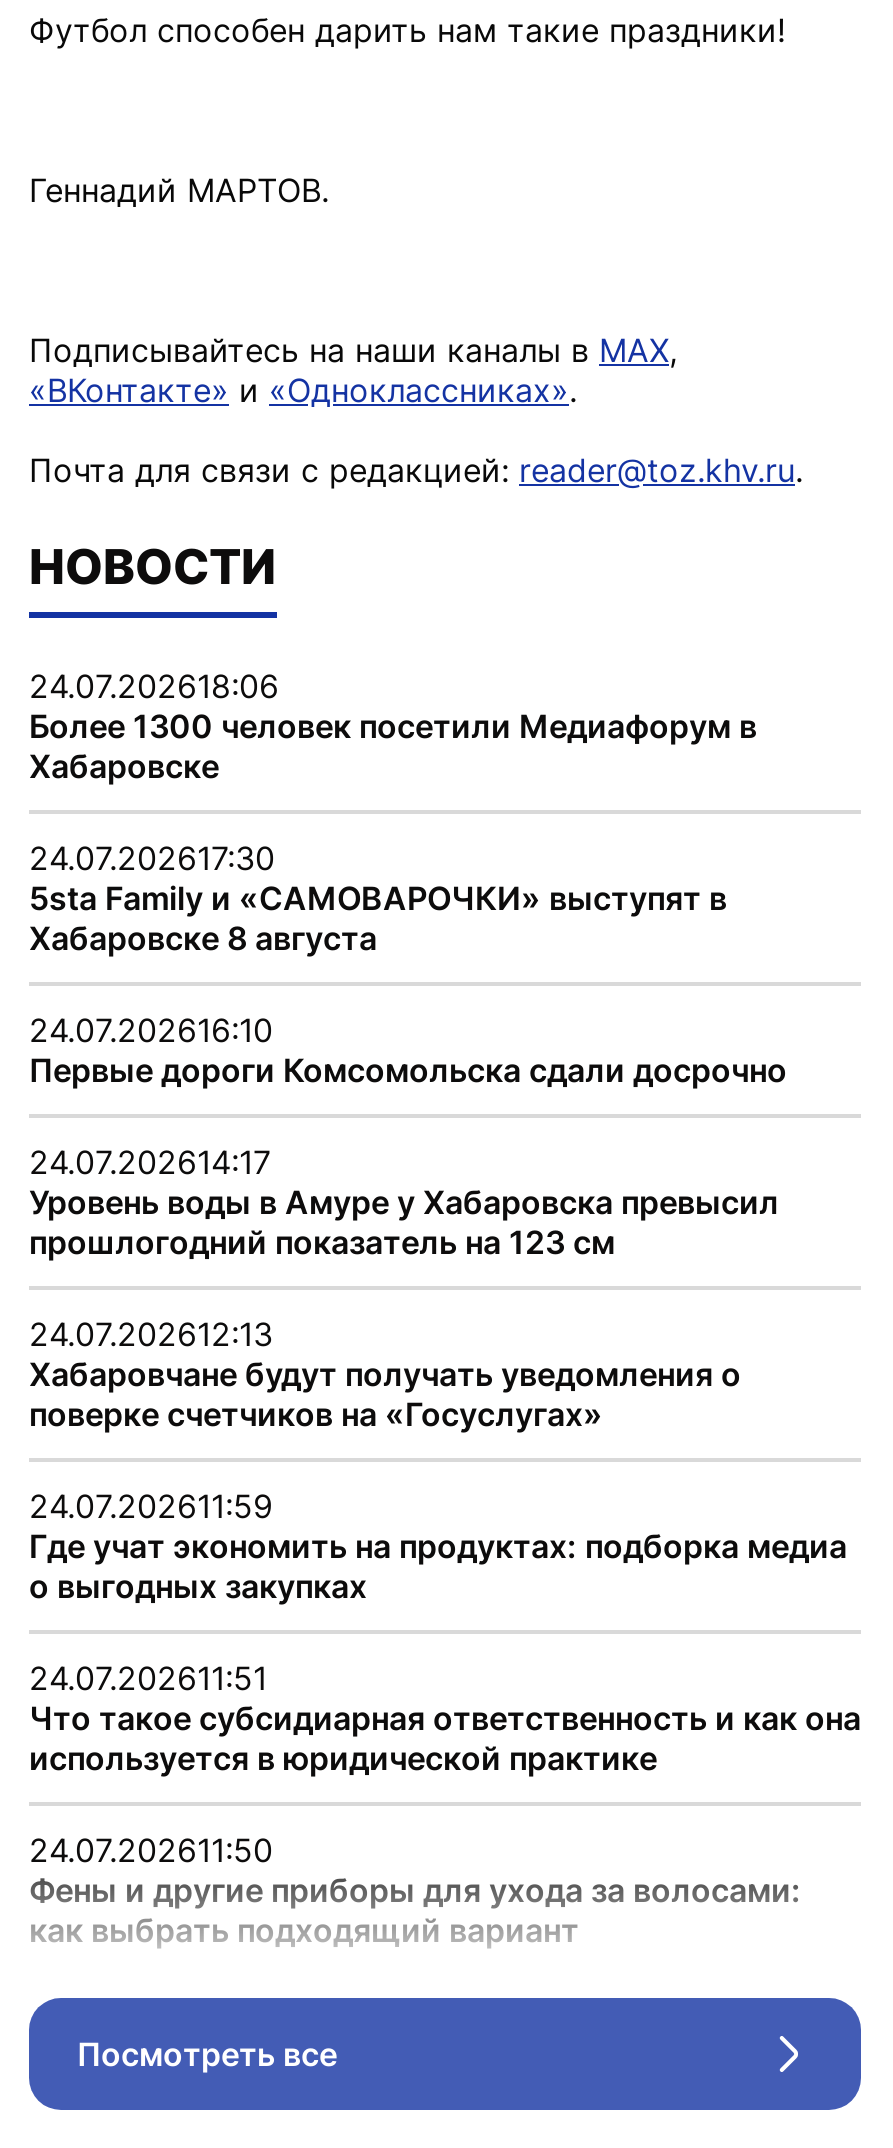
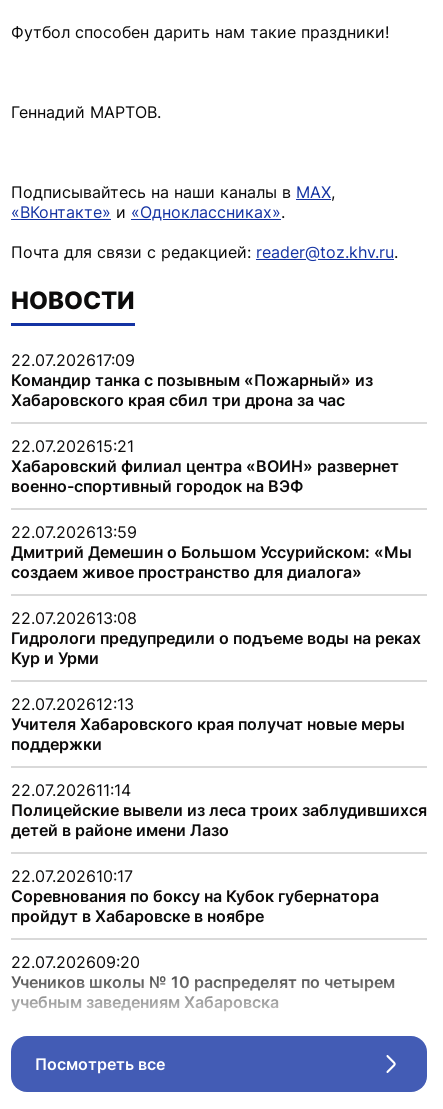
[29,666,757,786] 24.07.202618:06 | Более 1300 человек посетили Медиафорум в | Хабаровске -> [11,350,373,410] 22.07.202617:09 | Командир танка с позывным «Пожарный» из | Хабаровского края сбил три дрона за час
[29,838,727,958] 24.07.202617:30 | 5sta Family и «САМОВАРОЧКИ» выступят в | Хабаровске 8 августа -> [11,436,399,496] 22.07.202615:21 | Хабаровский филиал центра «ВОИН» развернет | военно-спортивный городок на ВЭФ
[29,1010,787,1090] 24.07.202616:10 | Первые дороги Комсомольска сдали досрочно -> [11,522,412,582] 22.07.202613:59 | Дмитрий Демешин о Большом Уссурийском: «Мы | создаем живое пространство для диалога»
[29,1142,779,1262] 24.07.202614:17 | Уровень воды в Амуре у Хабаровска превысил | прошлогодний показатель на 123 см -> [11,608,421,668] 22.07.202613:08 | Гидрологи предупредили о подъеме воды на реках | Кур и Урми
[29,1314,741,1434] 24.07.202612:13 | Хабаровчане будут получать уведомления о | поверке счетчиков на «Госуслугах» -> [11,694,405,754] 22.07.202612:13 | Учителя Хабаровского края получат новые меры | поддержки
[29,1486,847,1606] 24.07.202611:59 | Где учат экономить на продуктах: подборка медиа | о выгодных закупках -> [11,780,427,840] 22.07.202611:14 | Полицейские вывели из леса троих заблудившихся | детей в районе имени Лазо
[29,1658,861,1778] 24.07.202611:51 | Что такое субсидиарная ответственность и как она | используется в юридической практике -> [11,866,379,926] 22.07.202610:17 | Соревнования по боксу на Кубок губернатора | пройдут в Хабаровске в ноябре
[29,1830,801,1950] 24.07.202611:50 | Фены и другие приборы для ухода за волосами: | как выбрать подходящий вариант -> [11,952,395,1012] 22.07.202609:20 | Учеников школы № 10 распределят по четырем | учебным заведениям Хабаровска

